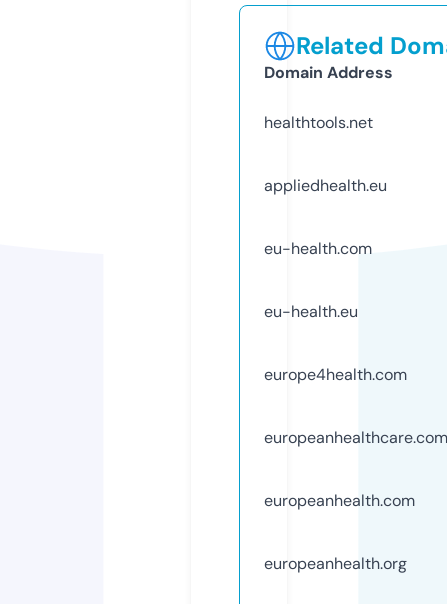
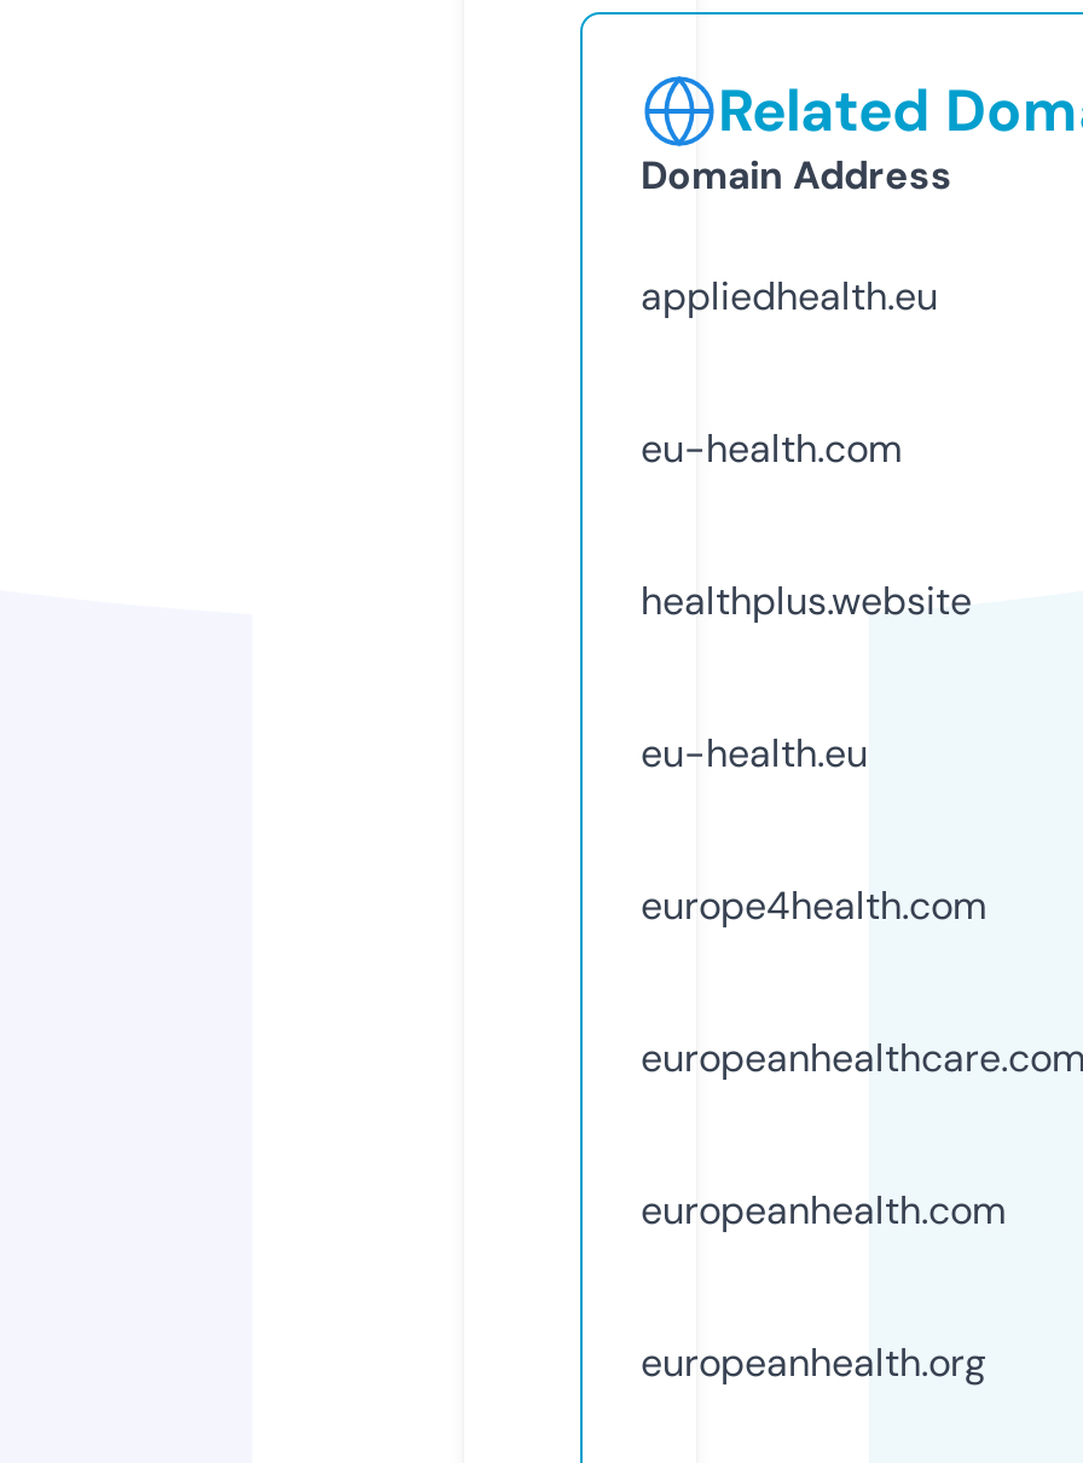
[264,112,373,133] healthtools.net -> none
moved [264,175,387,259] -> [641,270,938,473]: appliedhealth.eu | eu-health.com
none -> [641,575,972,626] healthplus.website

